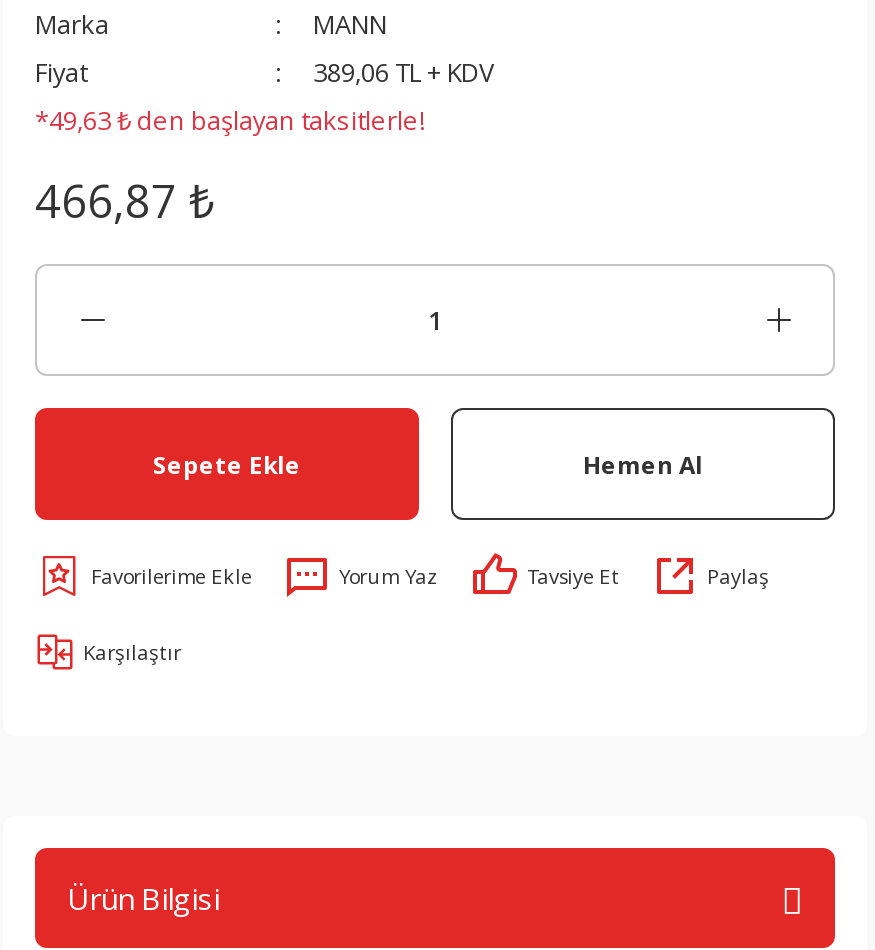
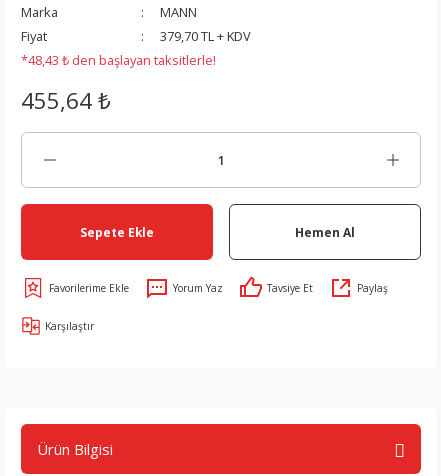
[313,54,495,90] 389,06 TL + KDV -> [160,27,251,45] 379,70 TL + KDV
[35,102,425,138] *49,63 ₺ den başlayan taksitlerle! -> [21,51,216,69] *48,43 ₺ den başlayan taksitlerle!
[35,170,215,232] 466,87 ₺ -> [21,85,111,116] 455,64 ₺

